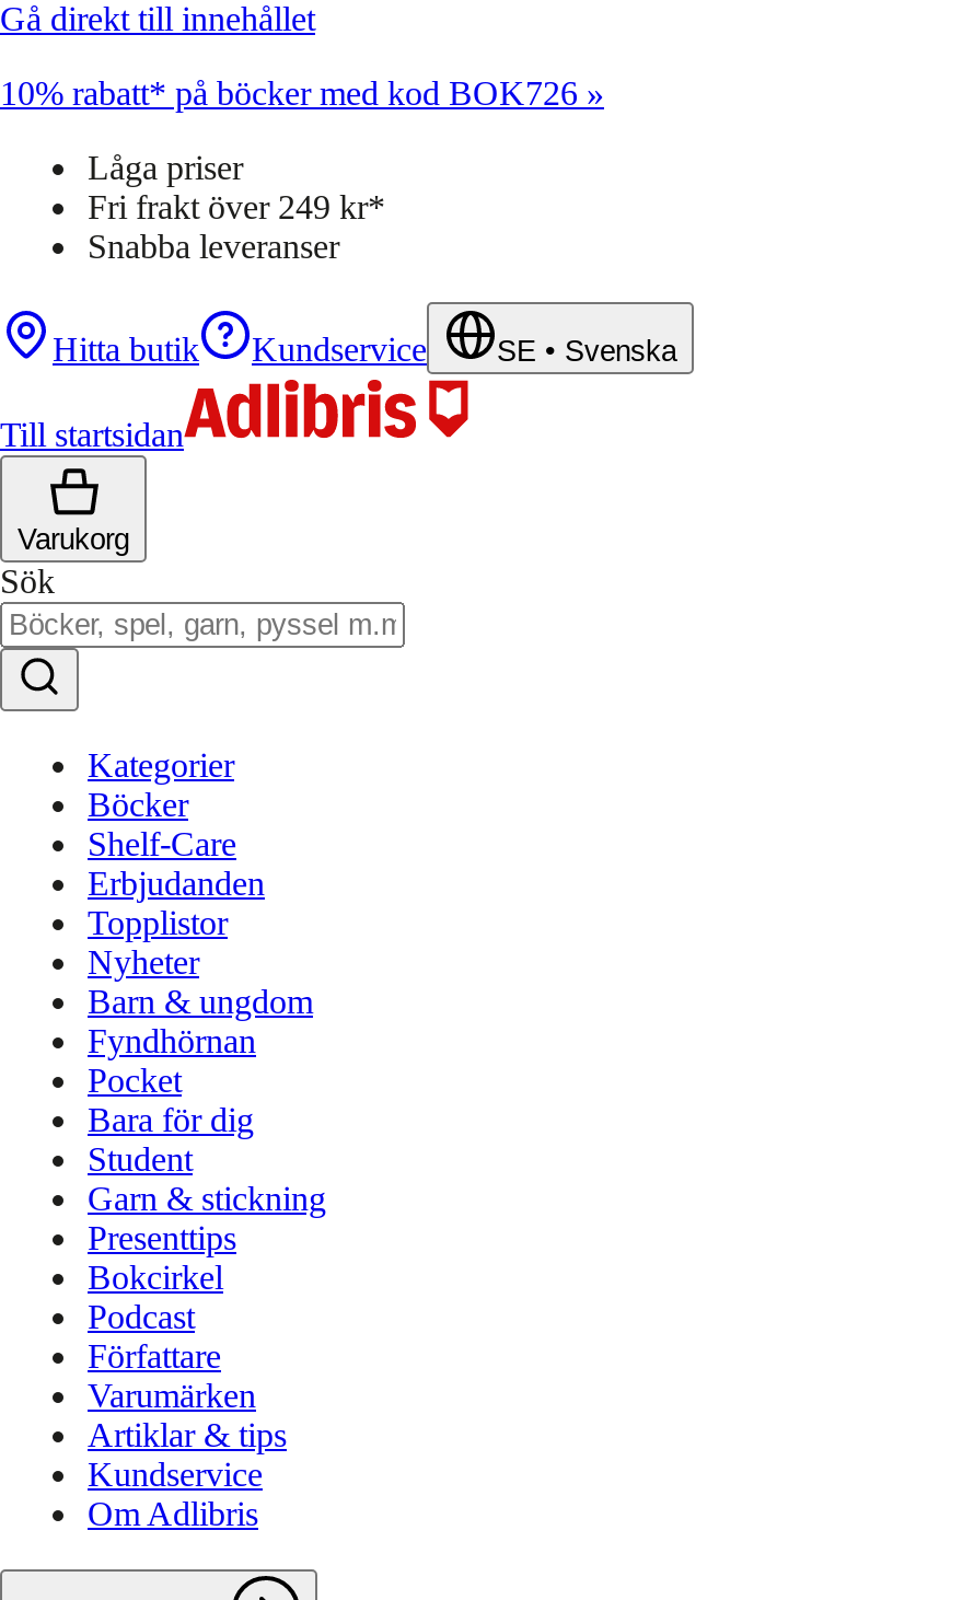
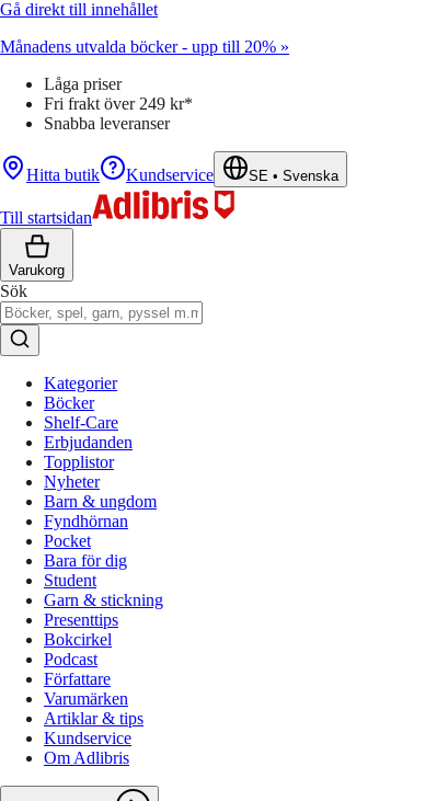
[0,74,604,112] 10% rabatt* på böcker med kod BOK726 » -> [0,37,289,56] Månadens utvalda böcker - upp till 20% »

